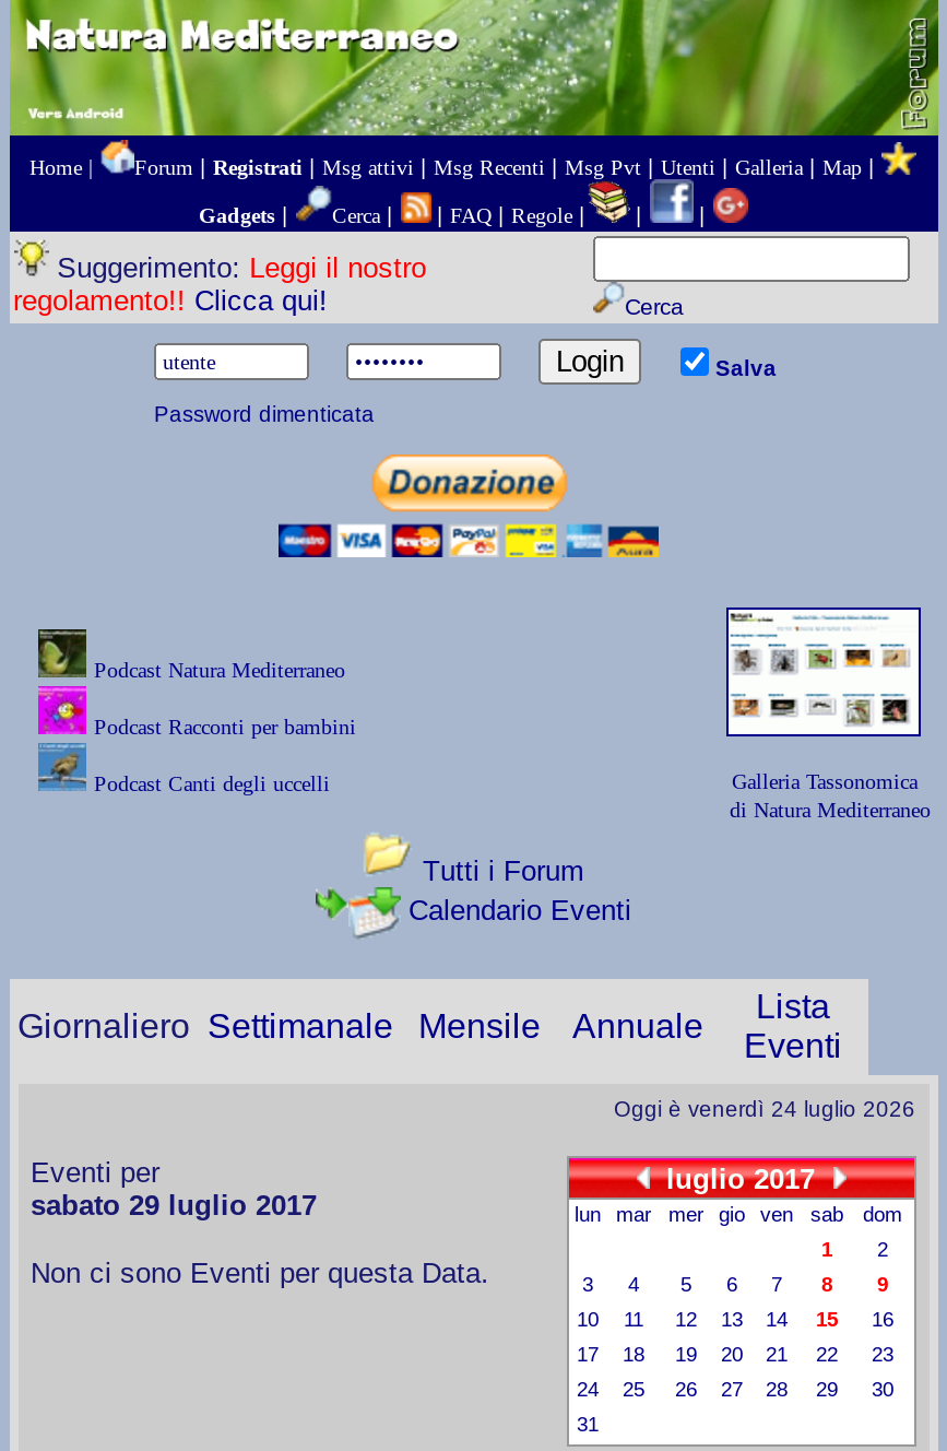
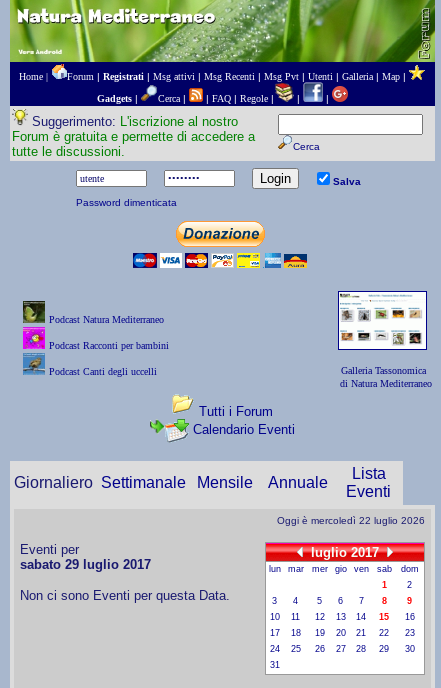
[13,251,426,317] Suggerimento: Leggi il nostro | regolamento!! Clicca qui! -> [11,114,254,159] Suggerimento: L'iscrizione al nostro | Forum è gratuita e permette di accedere a | tutte le discussioni.
[614,1097,915,1121] Oggi è venerdì 24 luglio 2026 -> [276,515,424,526] Oggi è mercoledì 22 luglio 2026

